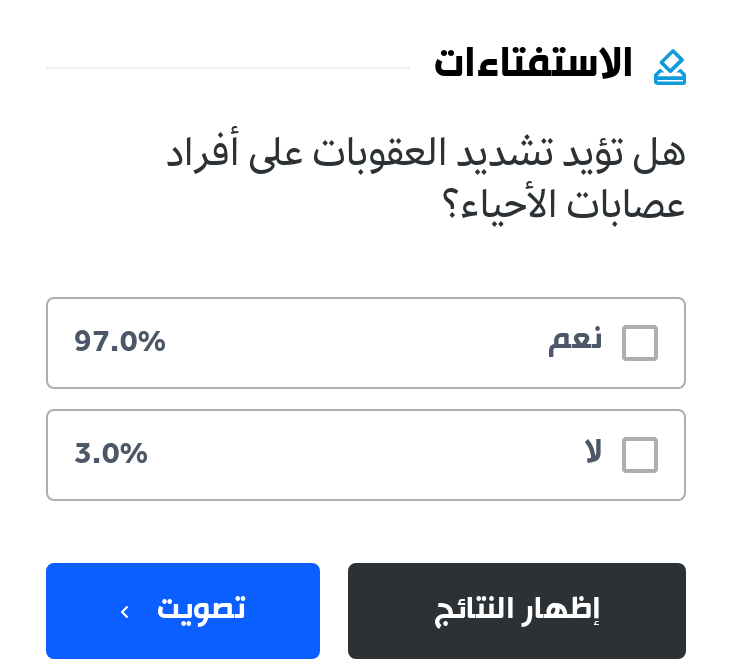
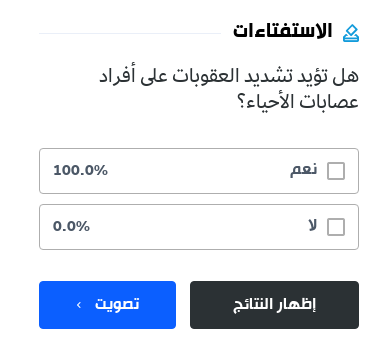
[74,319,166,367] 97.0% -> [53,159,108,183] 100.0%
[74,431,148,479] 3.0% -> [53,215,90,239] 0.0%

